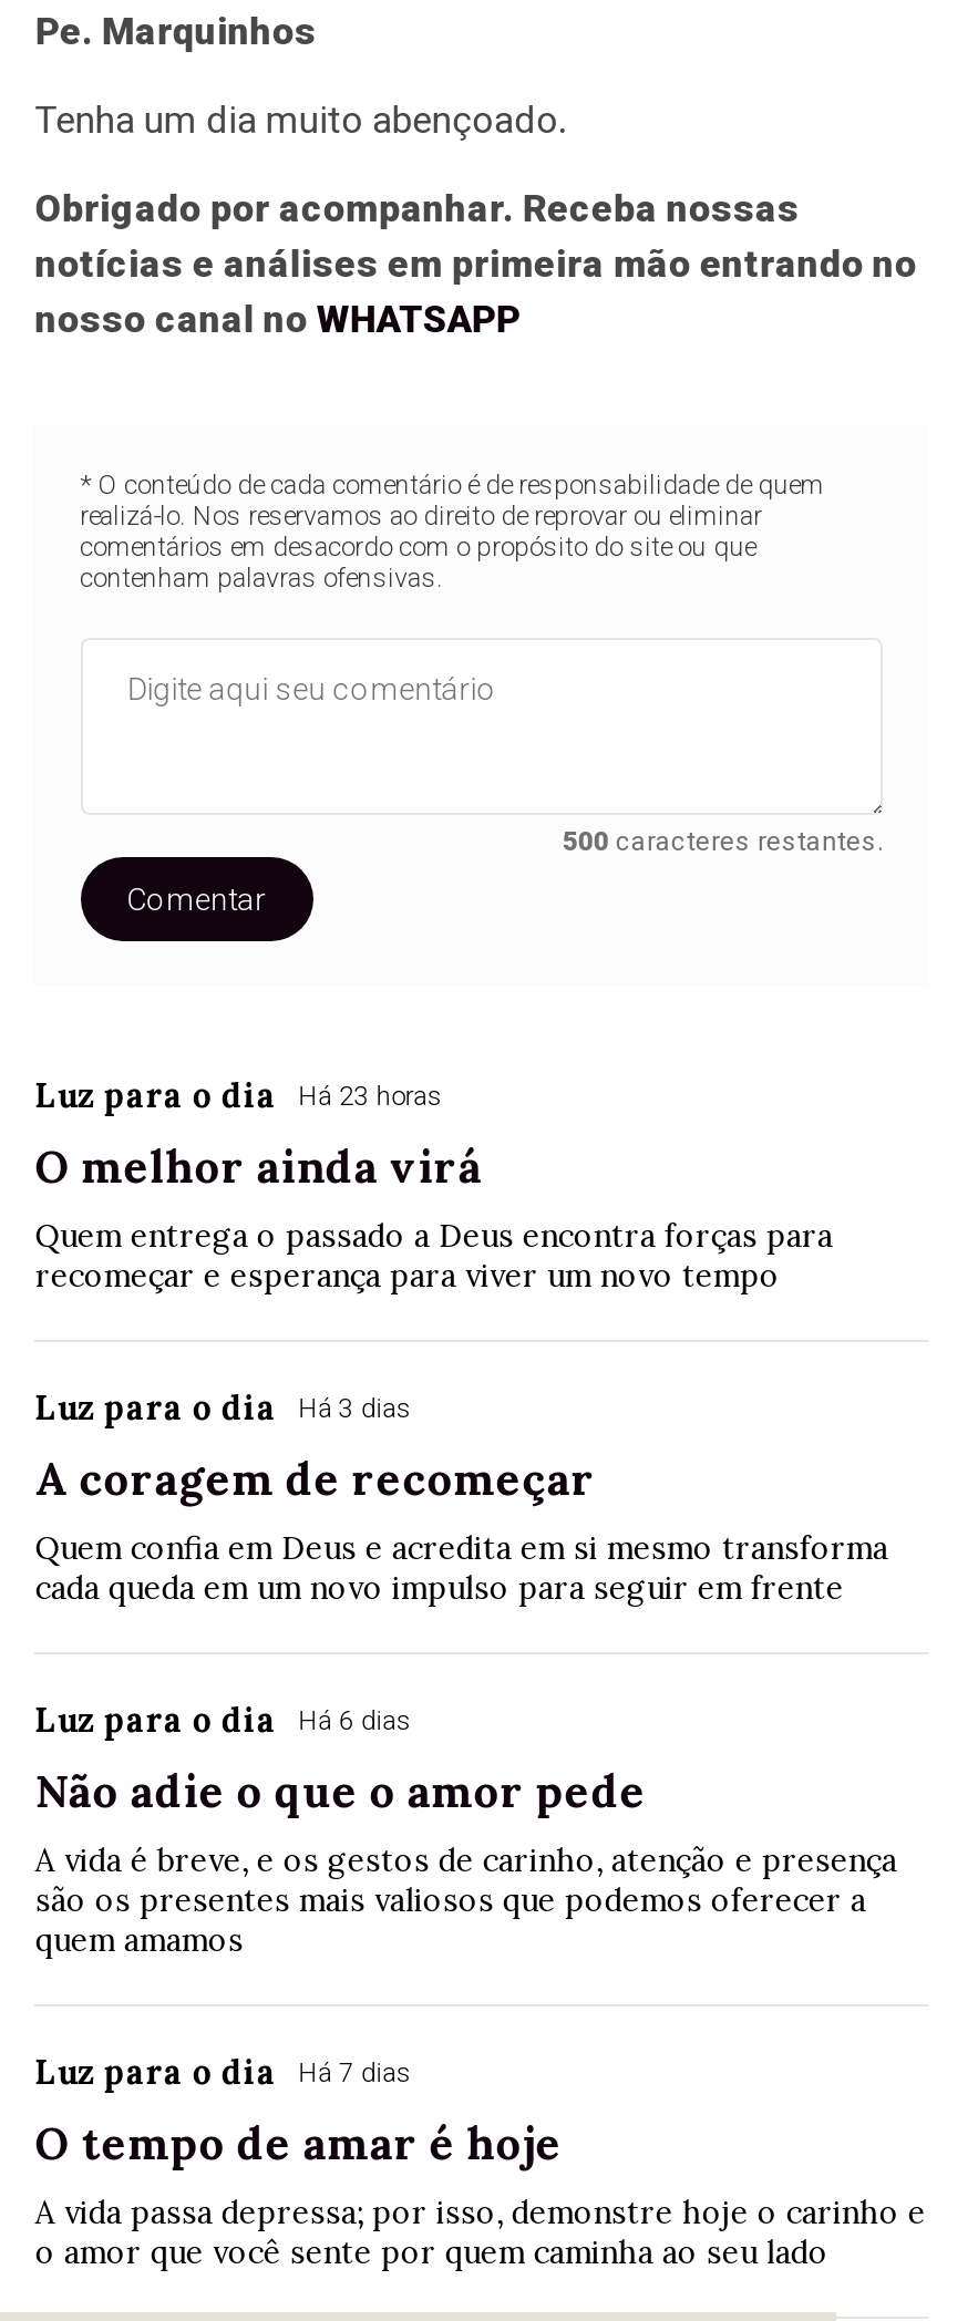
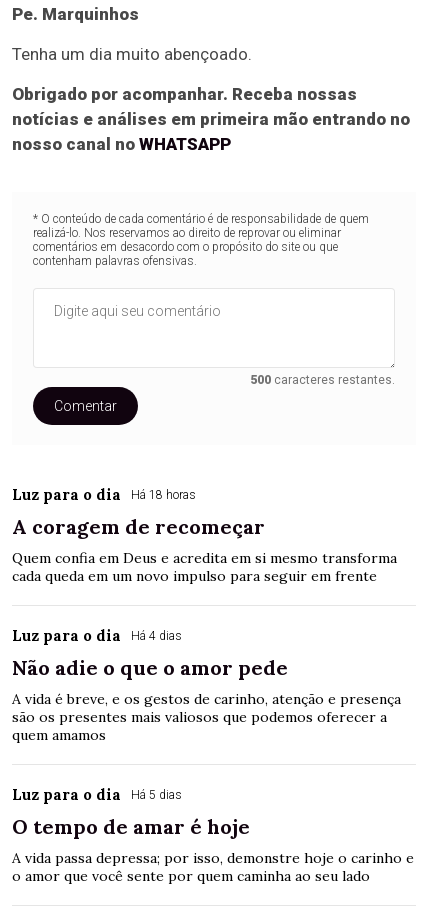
[35,1080,833,1428] Há 23 horas | O melhor ainda virá | Quem entrega o passado a Deus encontra forças para | recomeçar e esperança para viver um novo tempo | Luz para o dia | Há 3 dias -> [131,488,196,502] Há 18 horas
[35,1698,412,1740] Luz para o dia Há 6 dias -> [12,626,182,645] Luz para o dia Há 4 dias
[35,2050,412,2092] Luz para o dia Há 7 dias -> [12,785,182,804] Luz para o dia Há 5 dias

